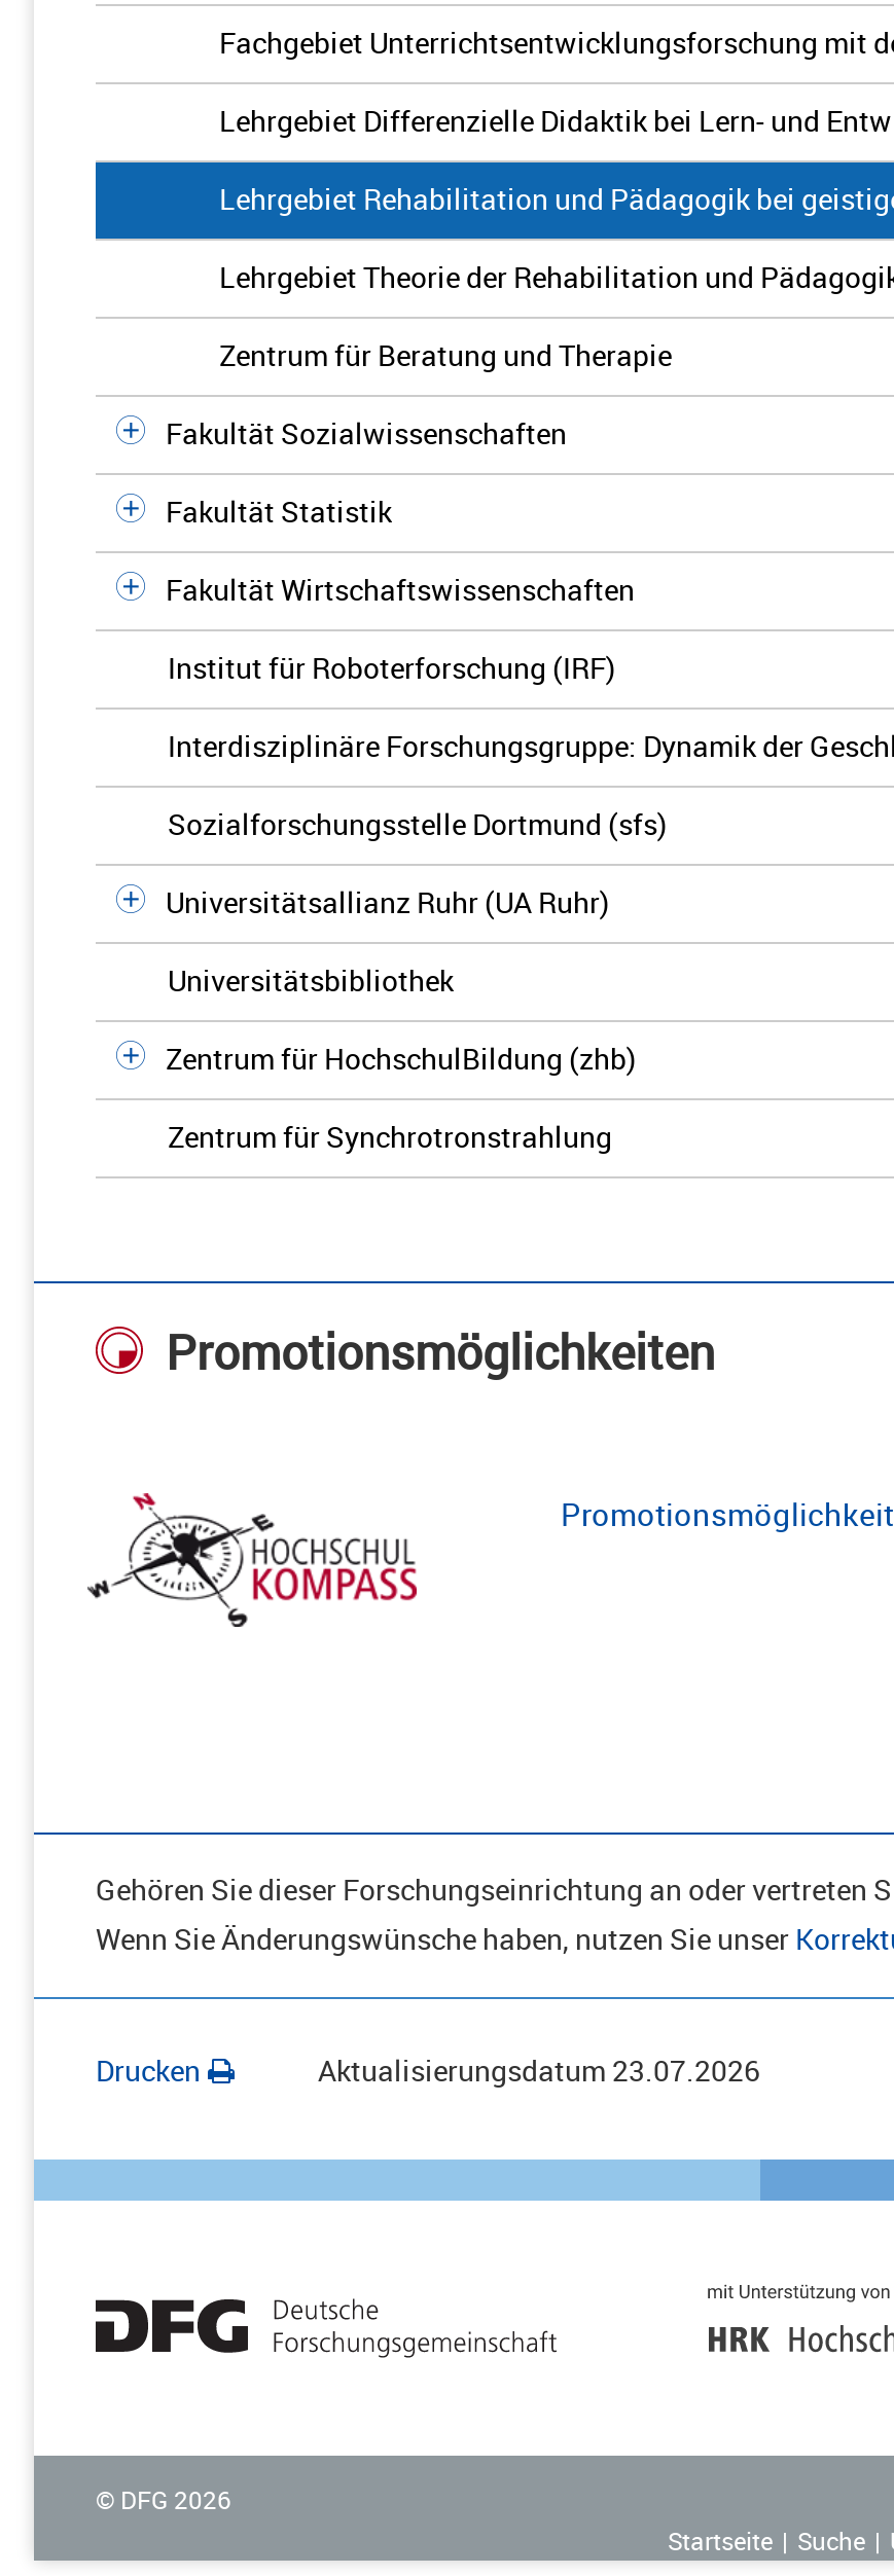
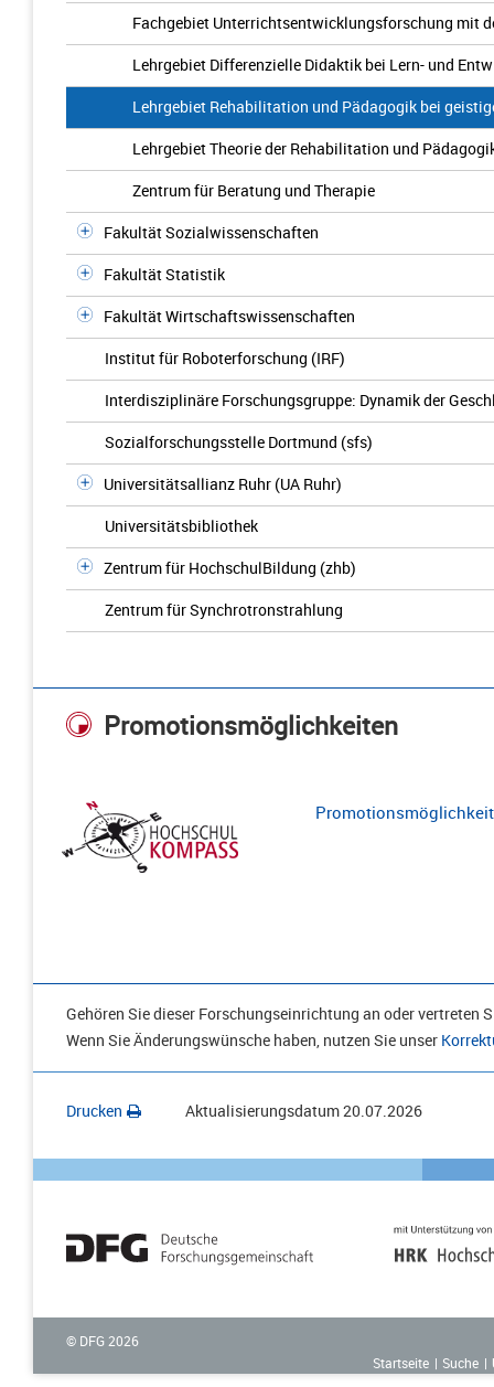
[318,2050,760,2089] Aktualisierungsdatum 23.07.2026 -> [185,1100,422,1121] Aktualisierungsdatum 20.07.2026

